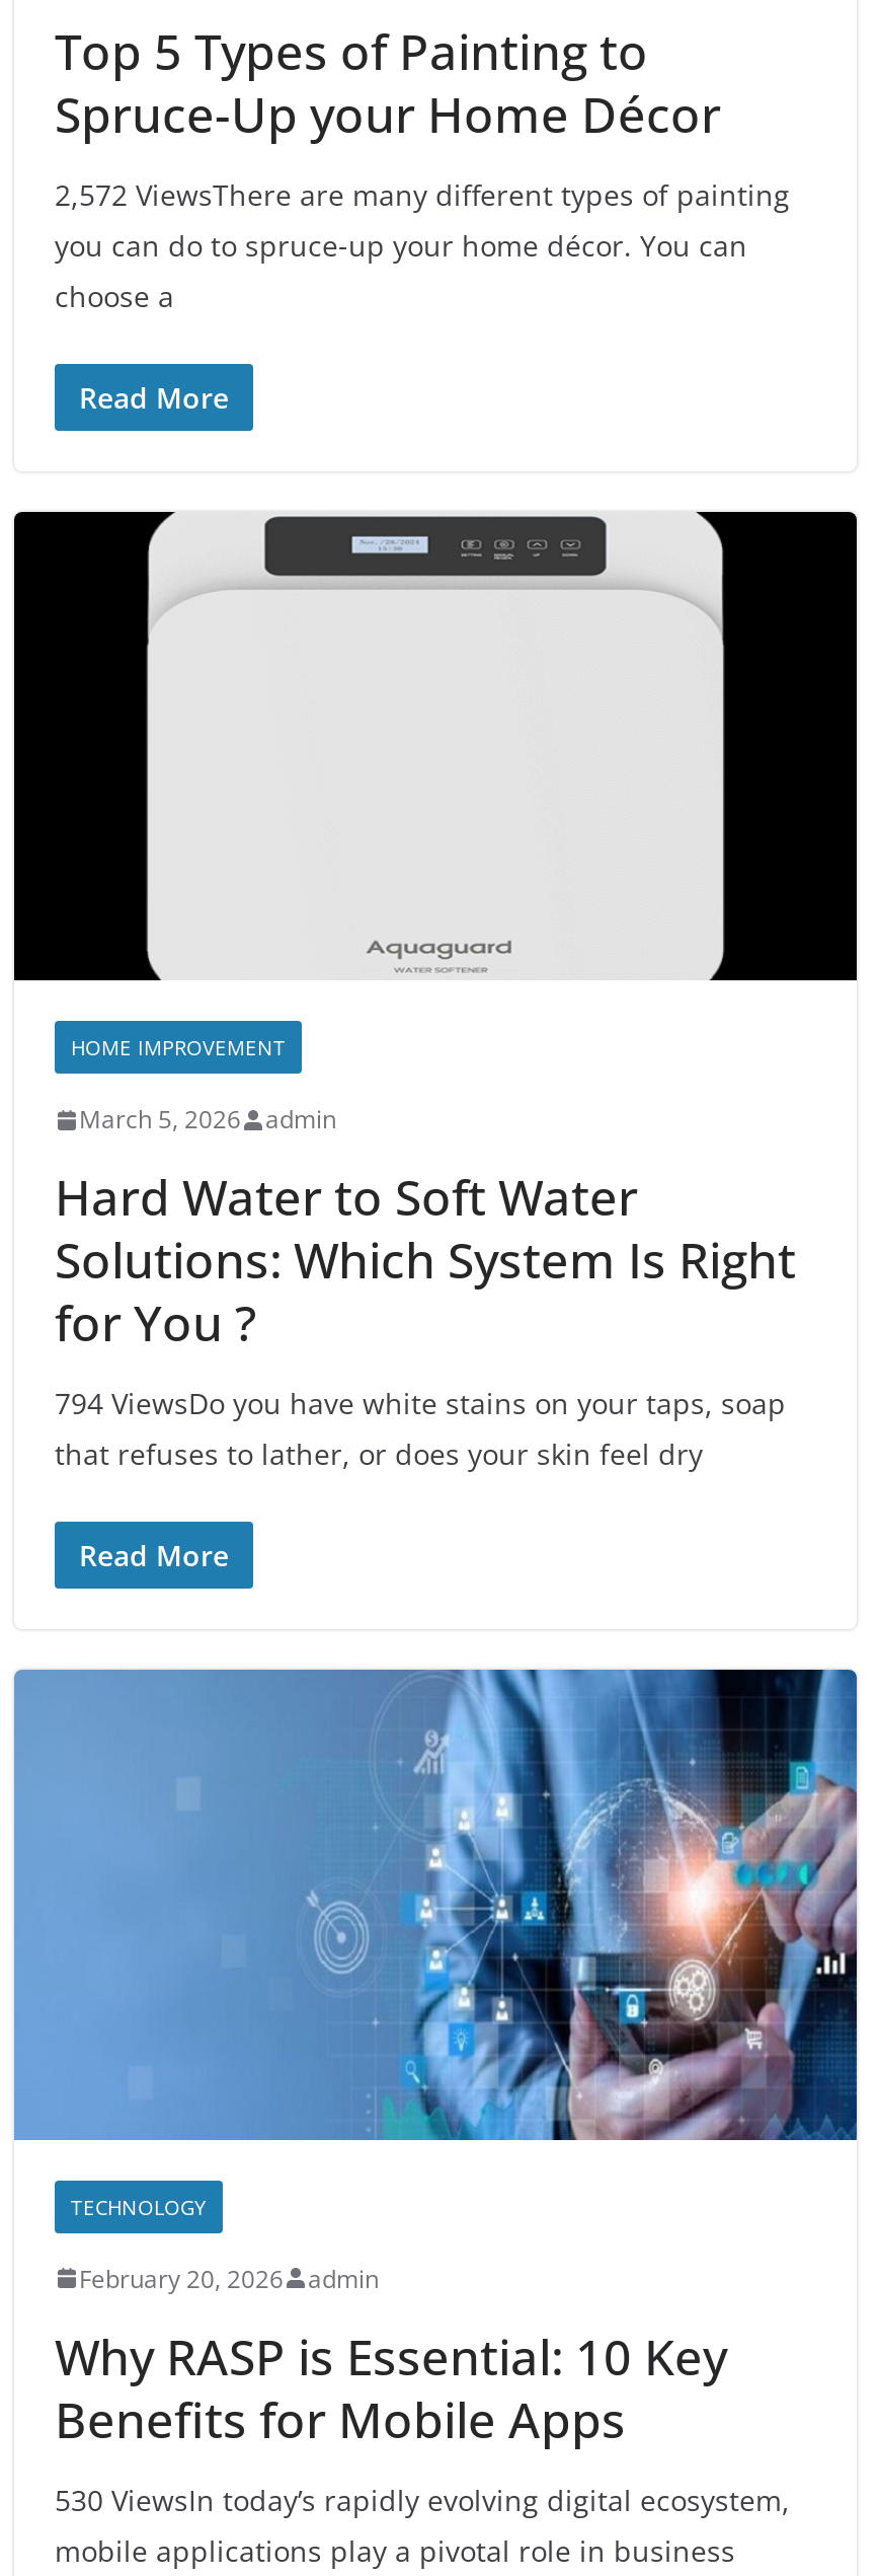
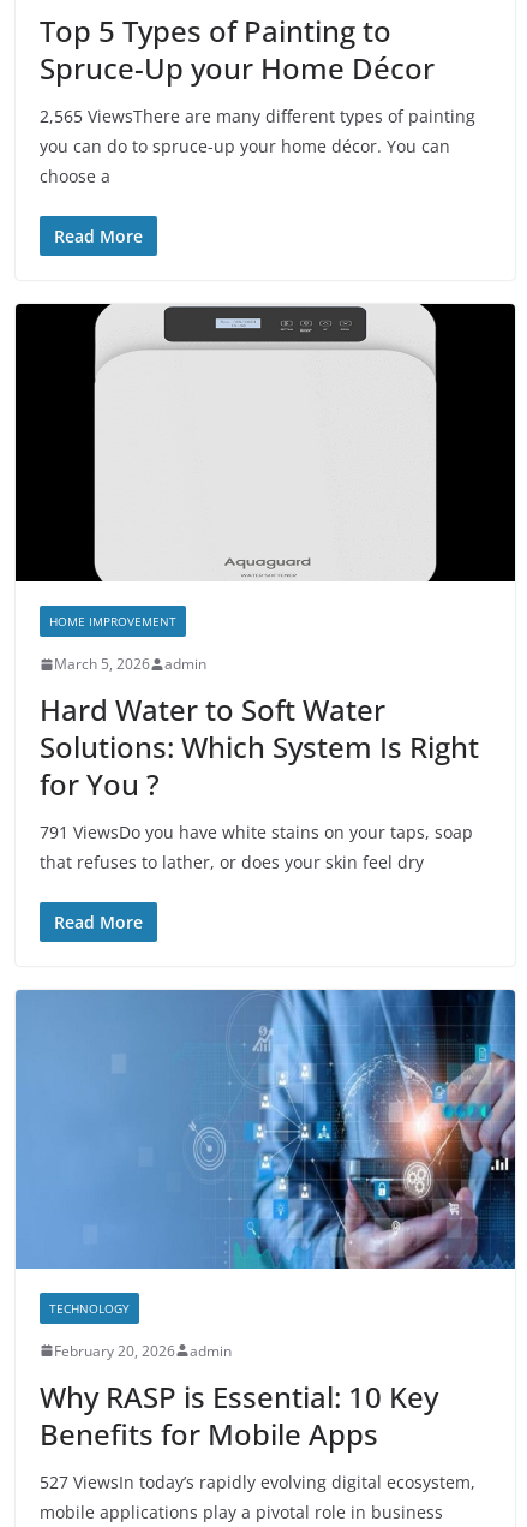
[55,175,790,214] 2,572 ViewsThere are many different types of painting -> [40,105,475,127] 2,565 ViewsThere are many different types of painting
[55,1384,786,1423] 794 ViewsDo you have white stains on your taps, soap -> [40,821,473,844] 791 ViewsDo you have white stains on your taps, soap
[55,2480,790,2519] 530 ViewsIn today’s rapidly evolving digital ecosystem, -> [40,1470,475,1493] 527 ViewsIn today’s rapidly evolving digital ecosystem,

